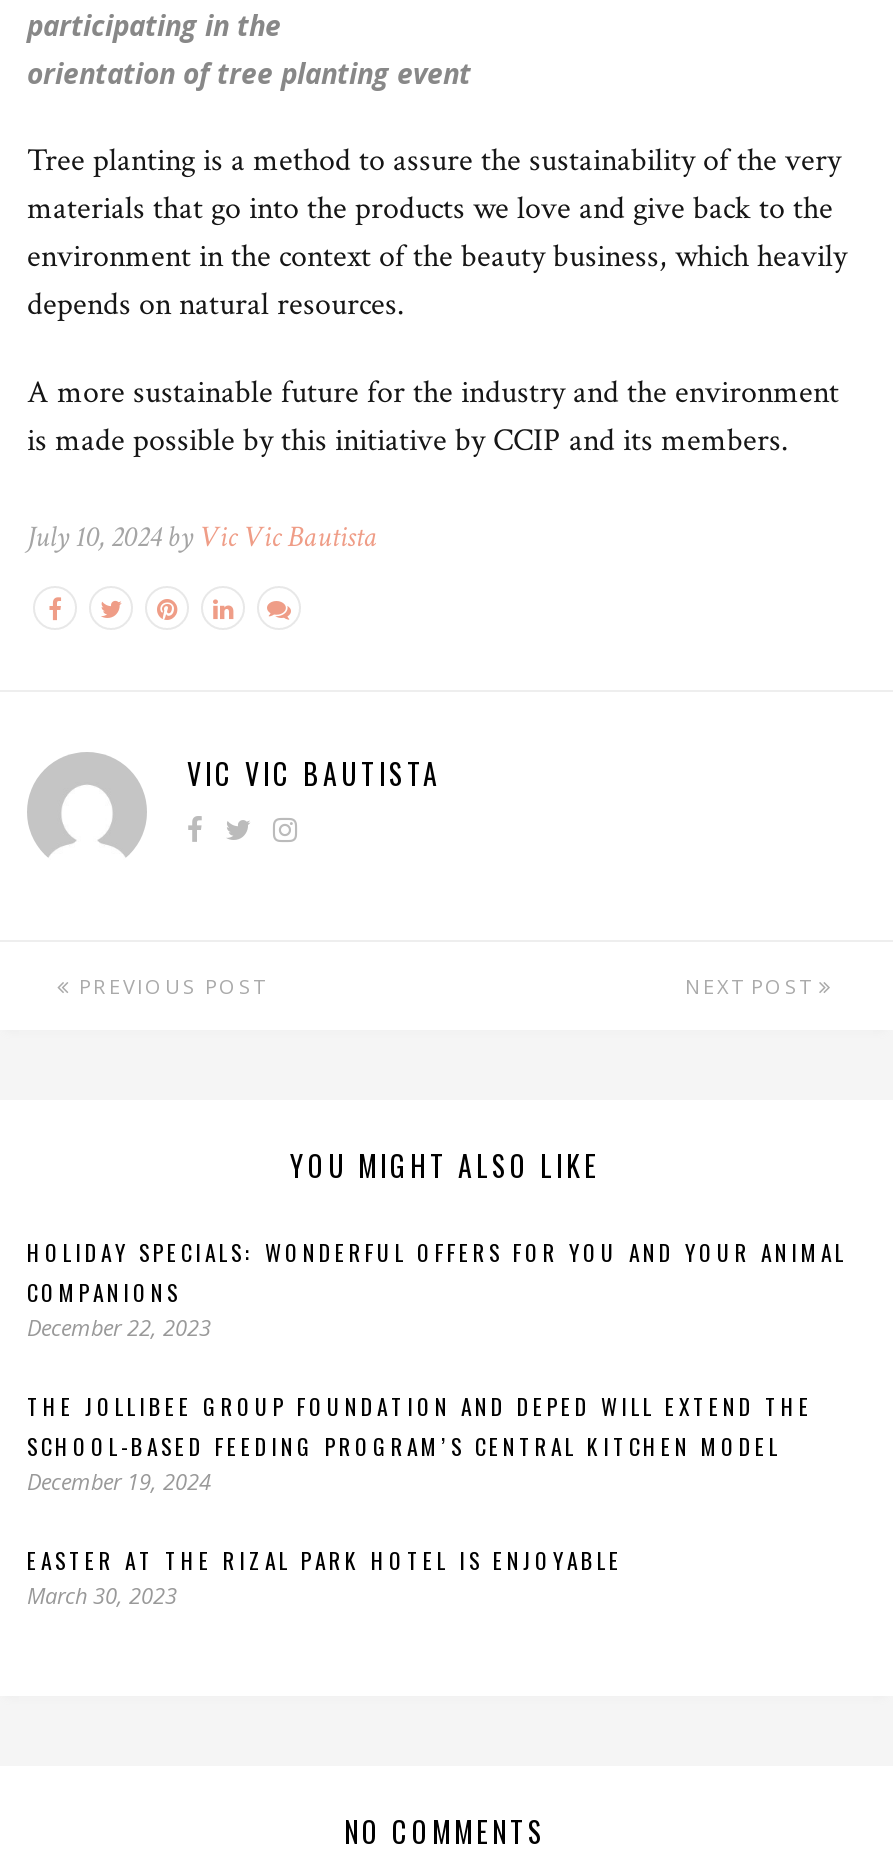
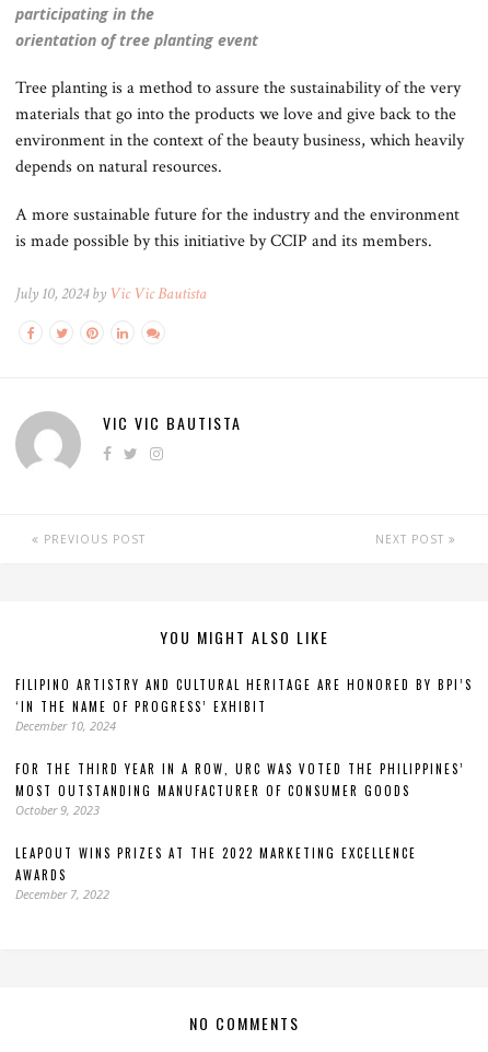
[27,1236,847,1342] HOLIDAY SPECIALS: WONDERFUL OFFERS FOR YOU AND YOUR ANIMAL | COMPANIONS | December 22, 2023 -> [15,676,473,734] FILIPINO ARTISTRY AND CULTURAL HERITAGE ARE HONORED BY BPI’S | ‘IN THE NAME OF PROGRESS’ EXHIBIT | December 10, 2024
[27,1390,813,1496] THE JOLLIBEE GROUP FOUNDATION AND DEPED WILL EXTEND THE | SCHOOL-BASED FEEDING PROGRAM’S CENTRAL KITCHEN MODEL | December 19, 2024 -> [15,760,465,818] FOR THE THIRD YEAR IN A ROW, URC WAS VOTED THE PHILIPPINES’ | MOST OUTSTANDING MANUFACTURER OF CONSUMER GOODS | October 9, 2023
[27,1544,623,1610] EASTER AT THE RIZAL PARK HOTEL IS ENJOYABLE | March 30, 2023 -> [15,844,417,902] LEAPOUT WINS PRIZES AT THE 2022 MARKETING EXCELLENCE | AWARDS | December 7, 2022

